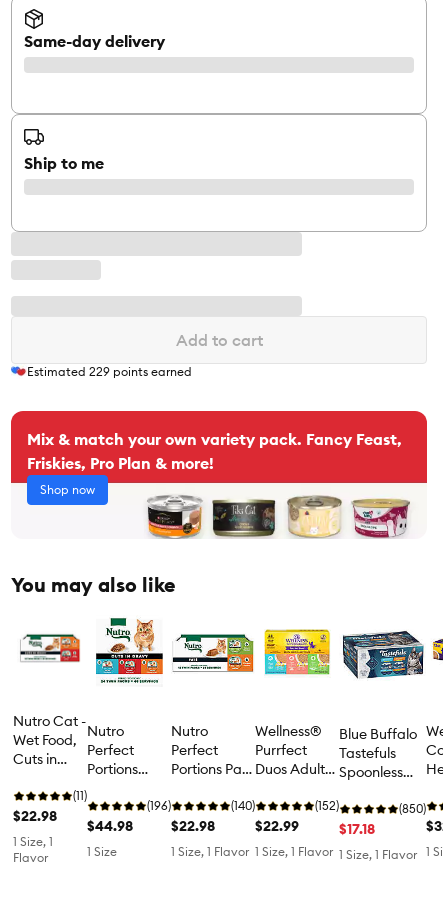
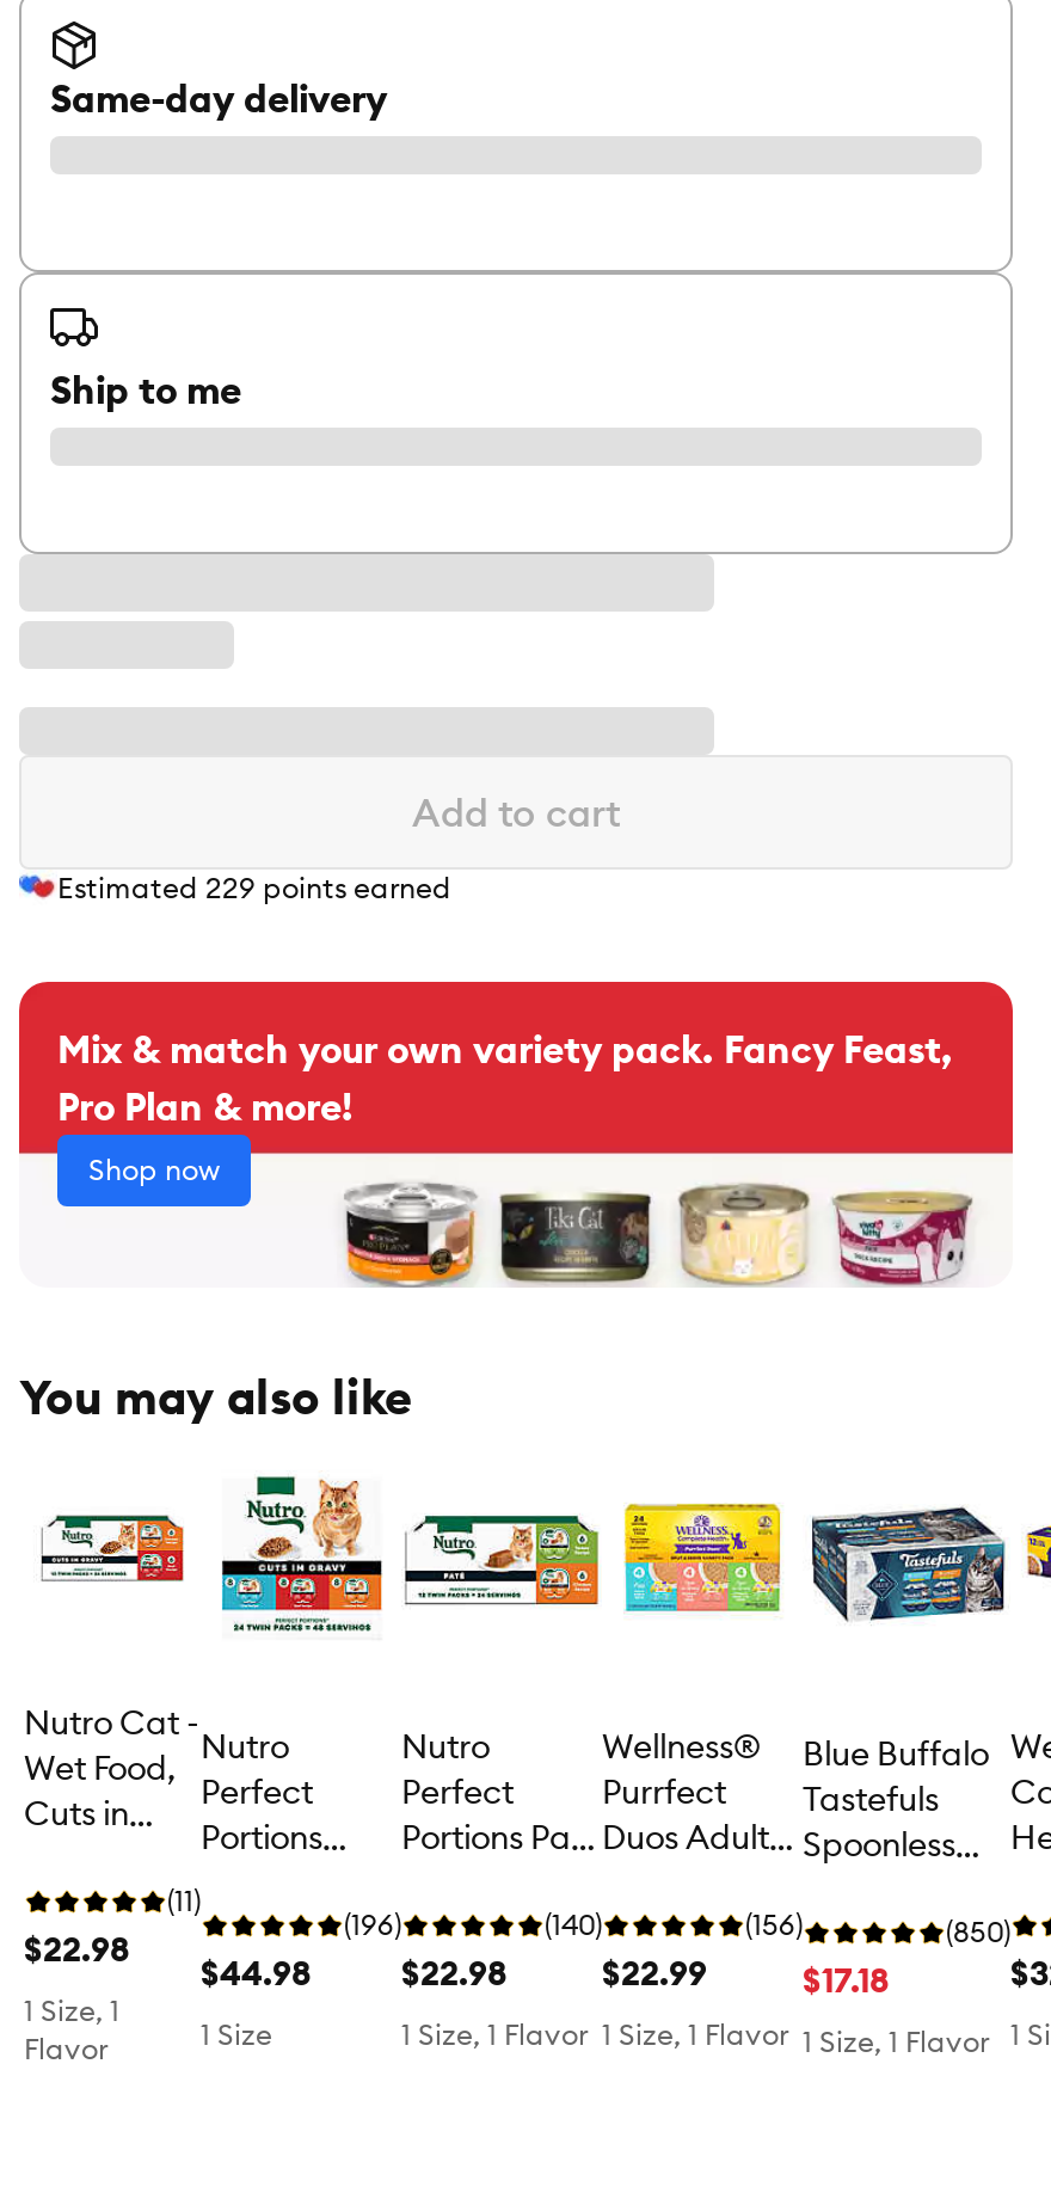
[27,453,214,473] Friskies, Pro Plan & more! -> [57,1083,354,1131] Pro Plan & more!
[315,798,339,813] (152) -> [745,1907,803,1943] (156)

